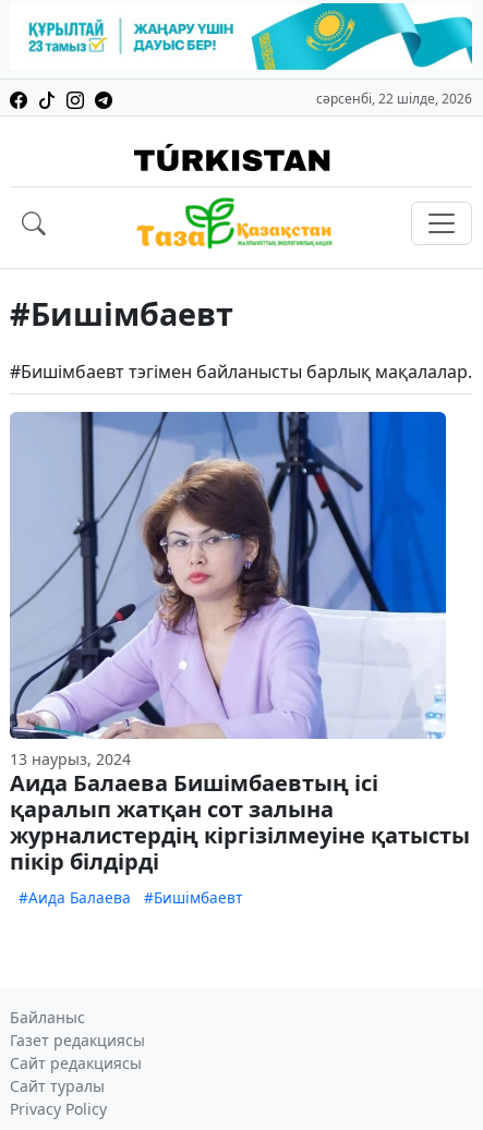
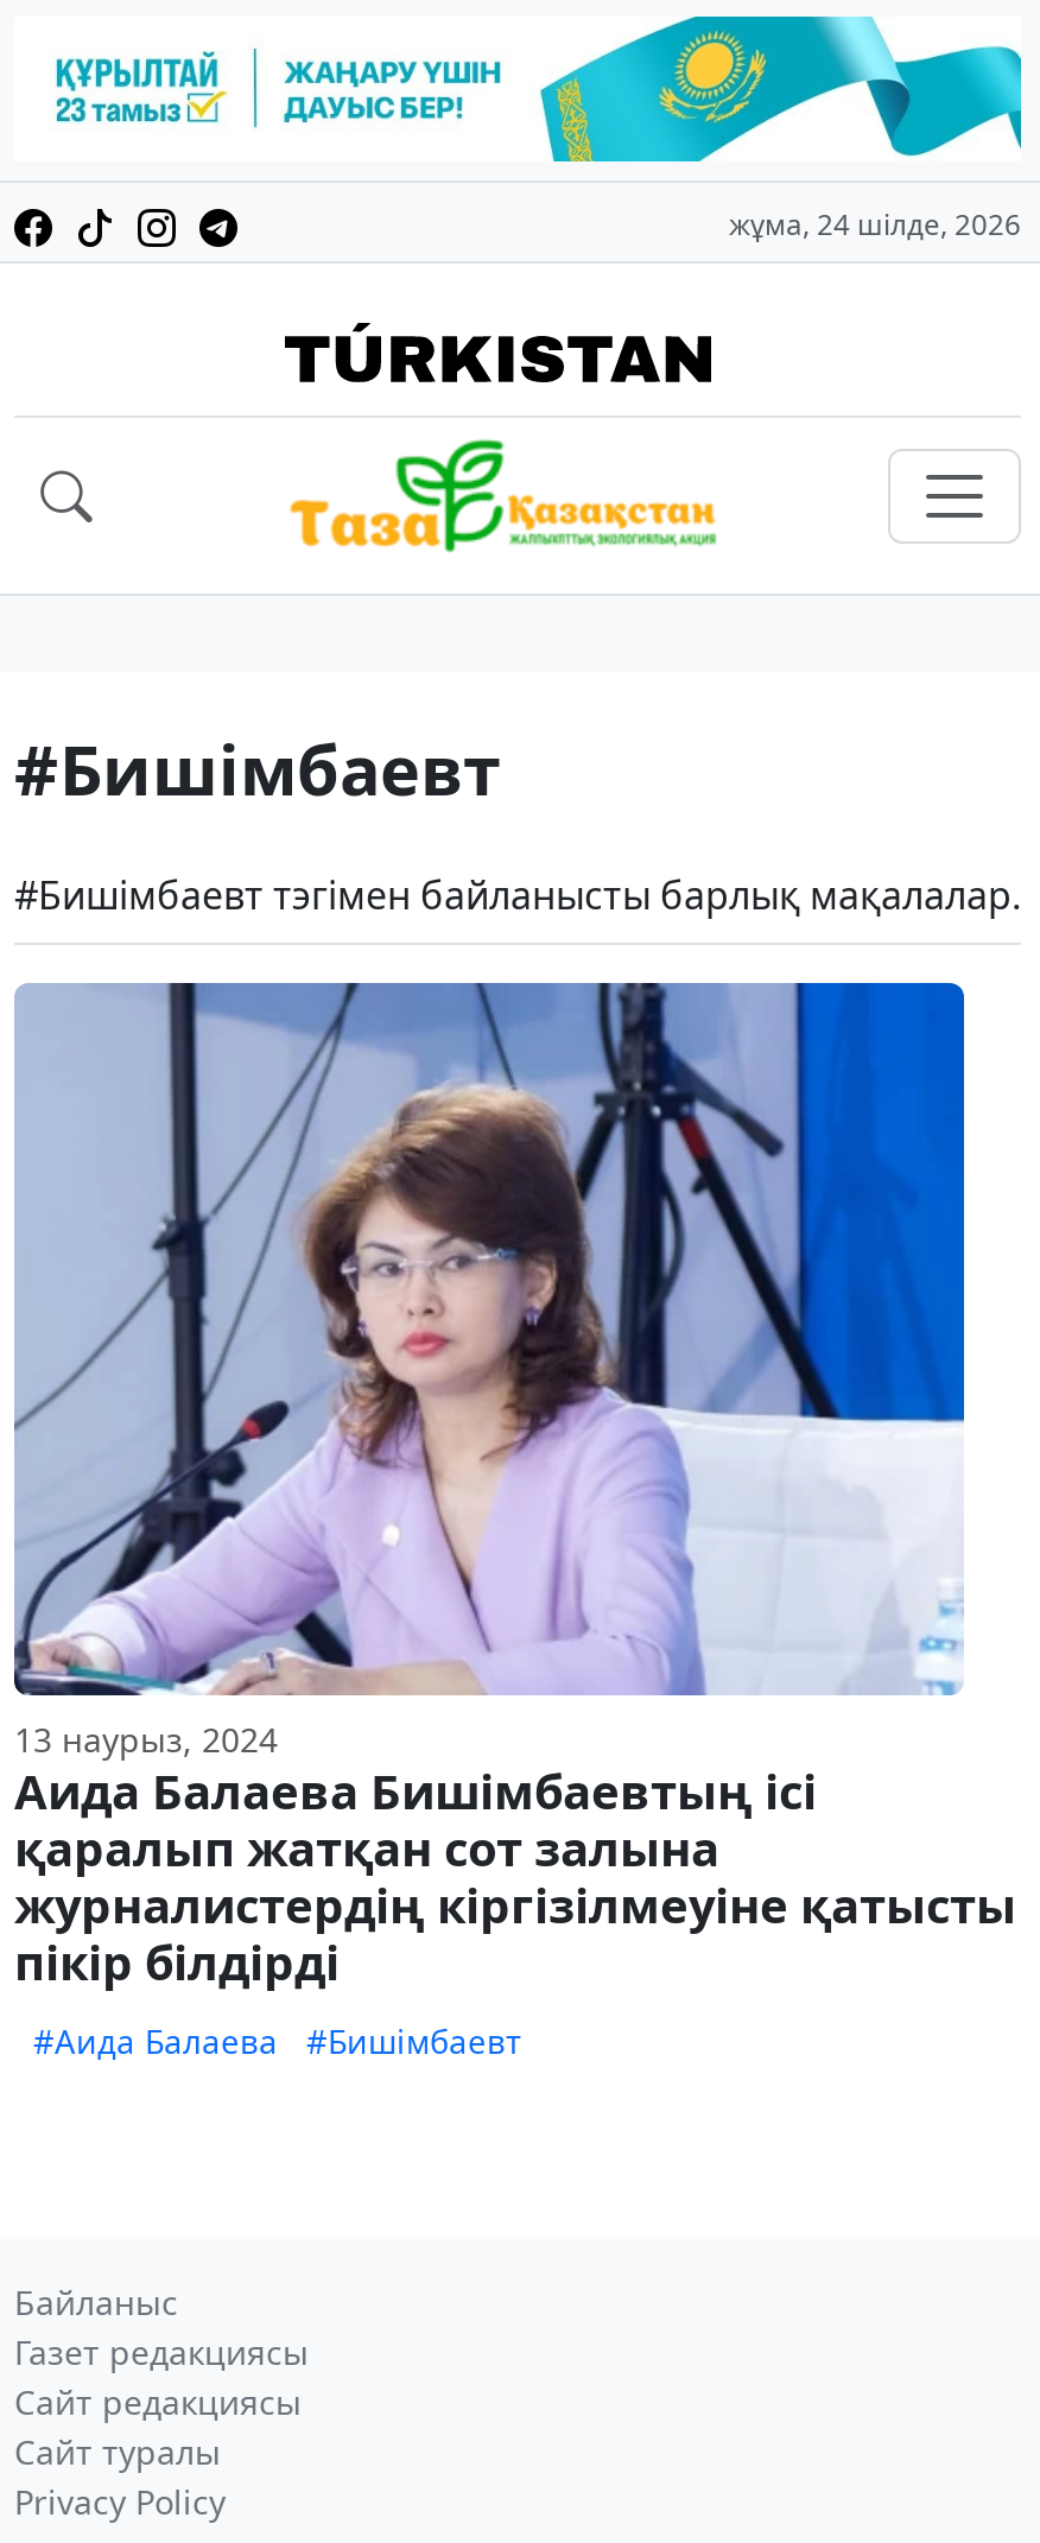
[316,90,472,108] сәрсенбі, 22 шілде, 2026 -> [729,205,1021,245] жұма, 24 шілде, 2026

